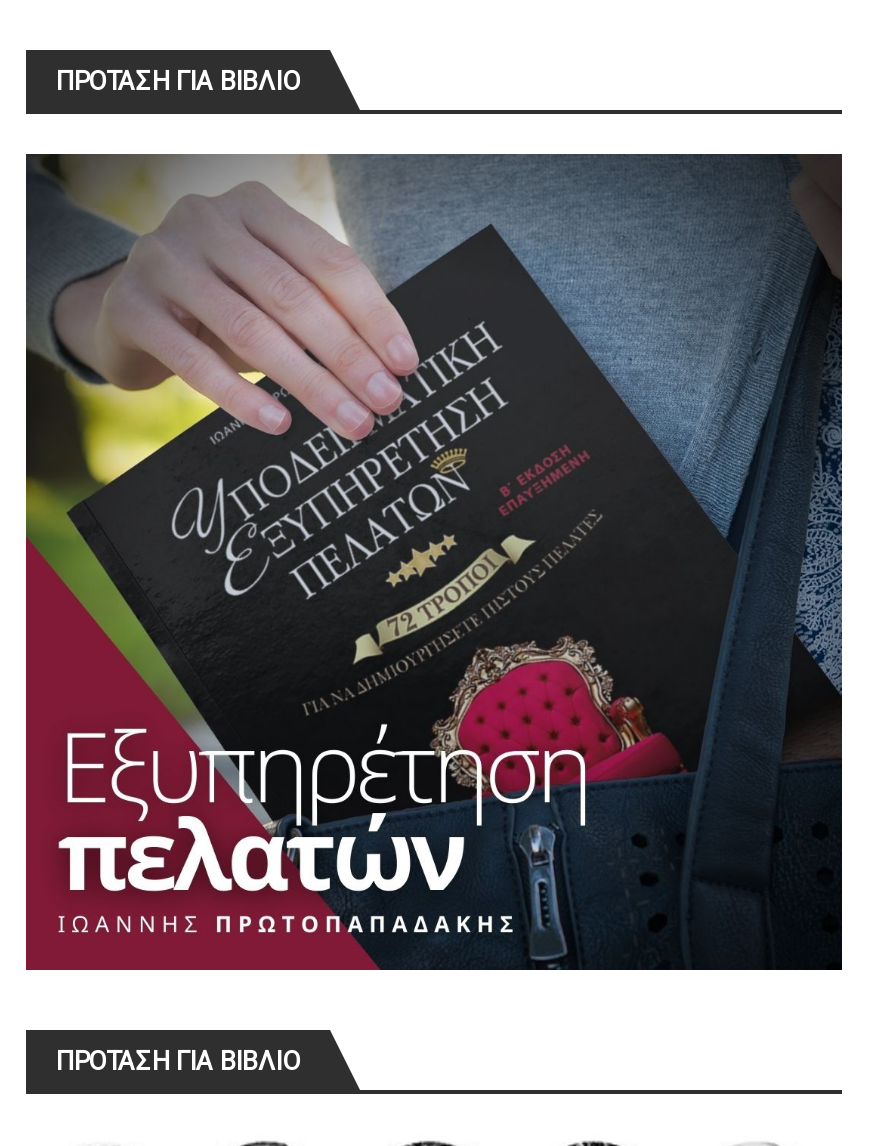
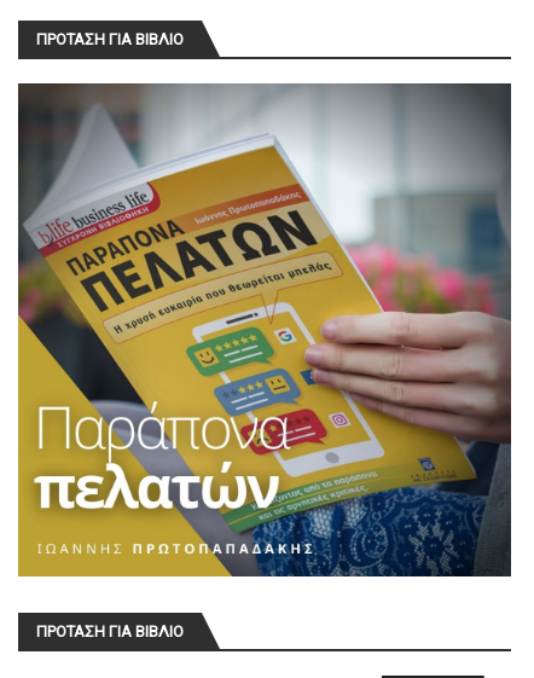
[24,154,842,972] [image] -> [17,83,511,578] [image]

